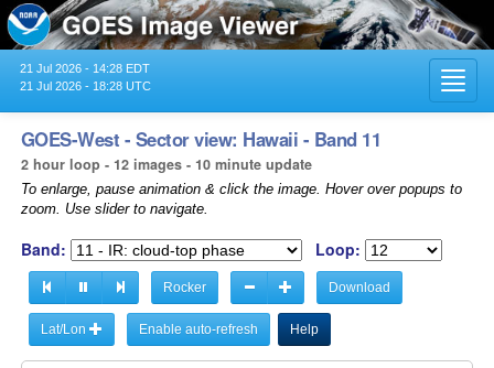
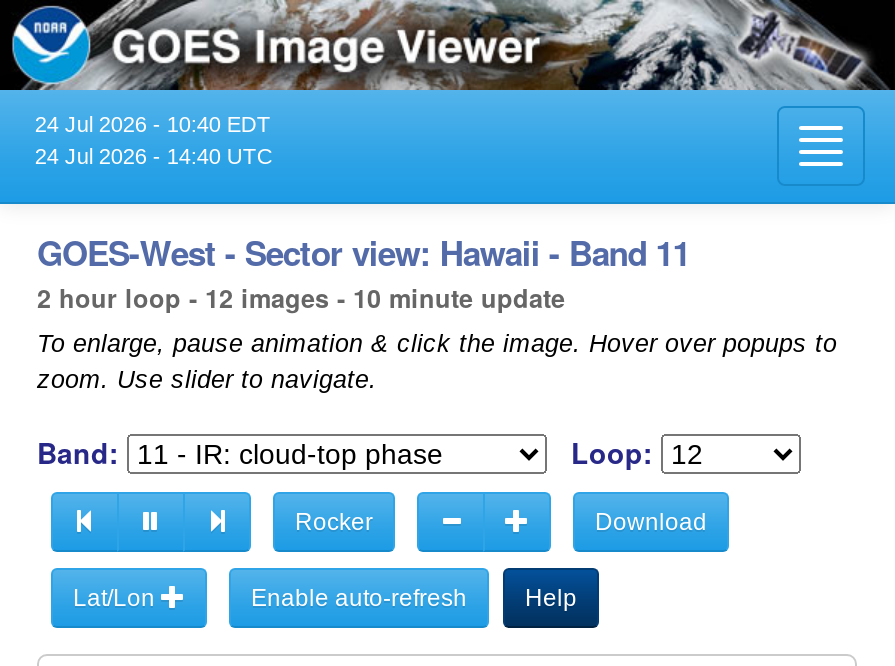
[20,61,150,75] 21 Jul 2026 - 14:28 EDT -> [35,112,271,136] 24 Jul 2026 - 10:40 EDT
[20,79,151,92] 21 Jul 2026 - 18:28 UTC -> [35,144,273,168] 24 Jul 2026 - 14:40 UTC

